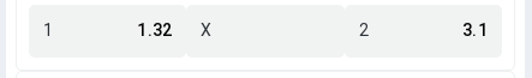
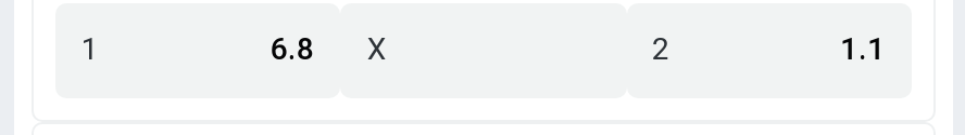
[137,20,212,40] 1.32 X -> [270,31,387,66] 6.8 X
[463,20,488,40] 3.1 -> [840,31,886,66] 1.1

